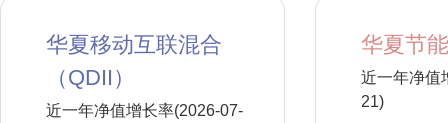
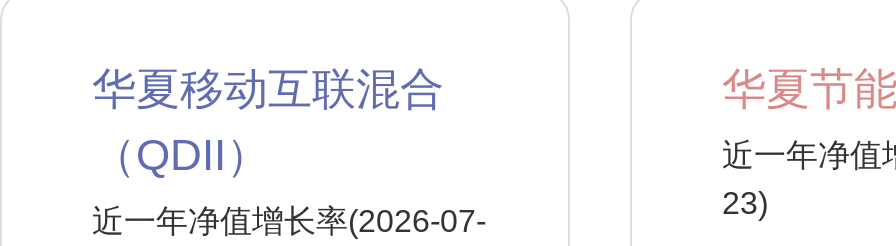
[361,93,384,110] 21) -> [722,186,768,220] 23)

